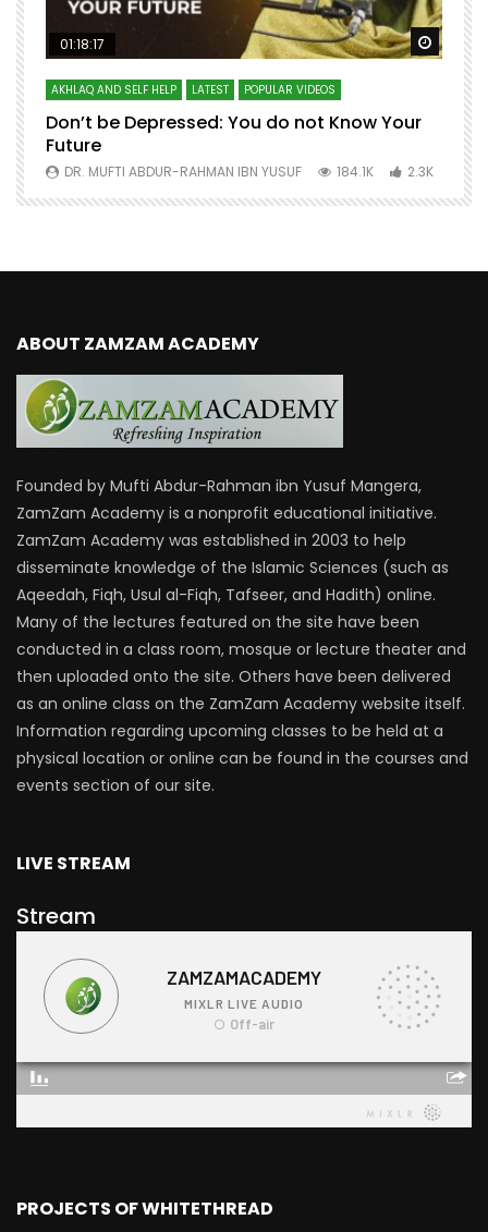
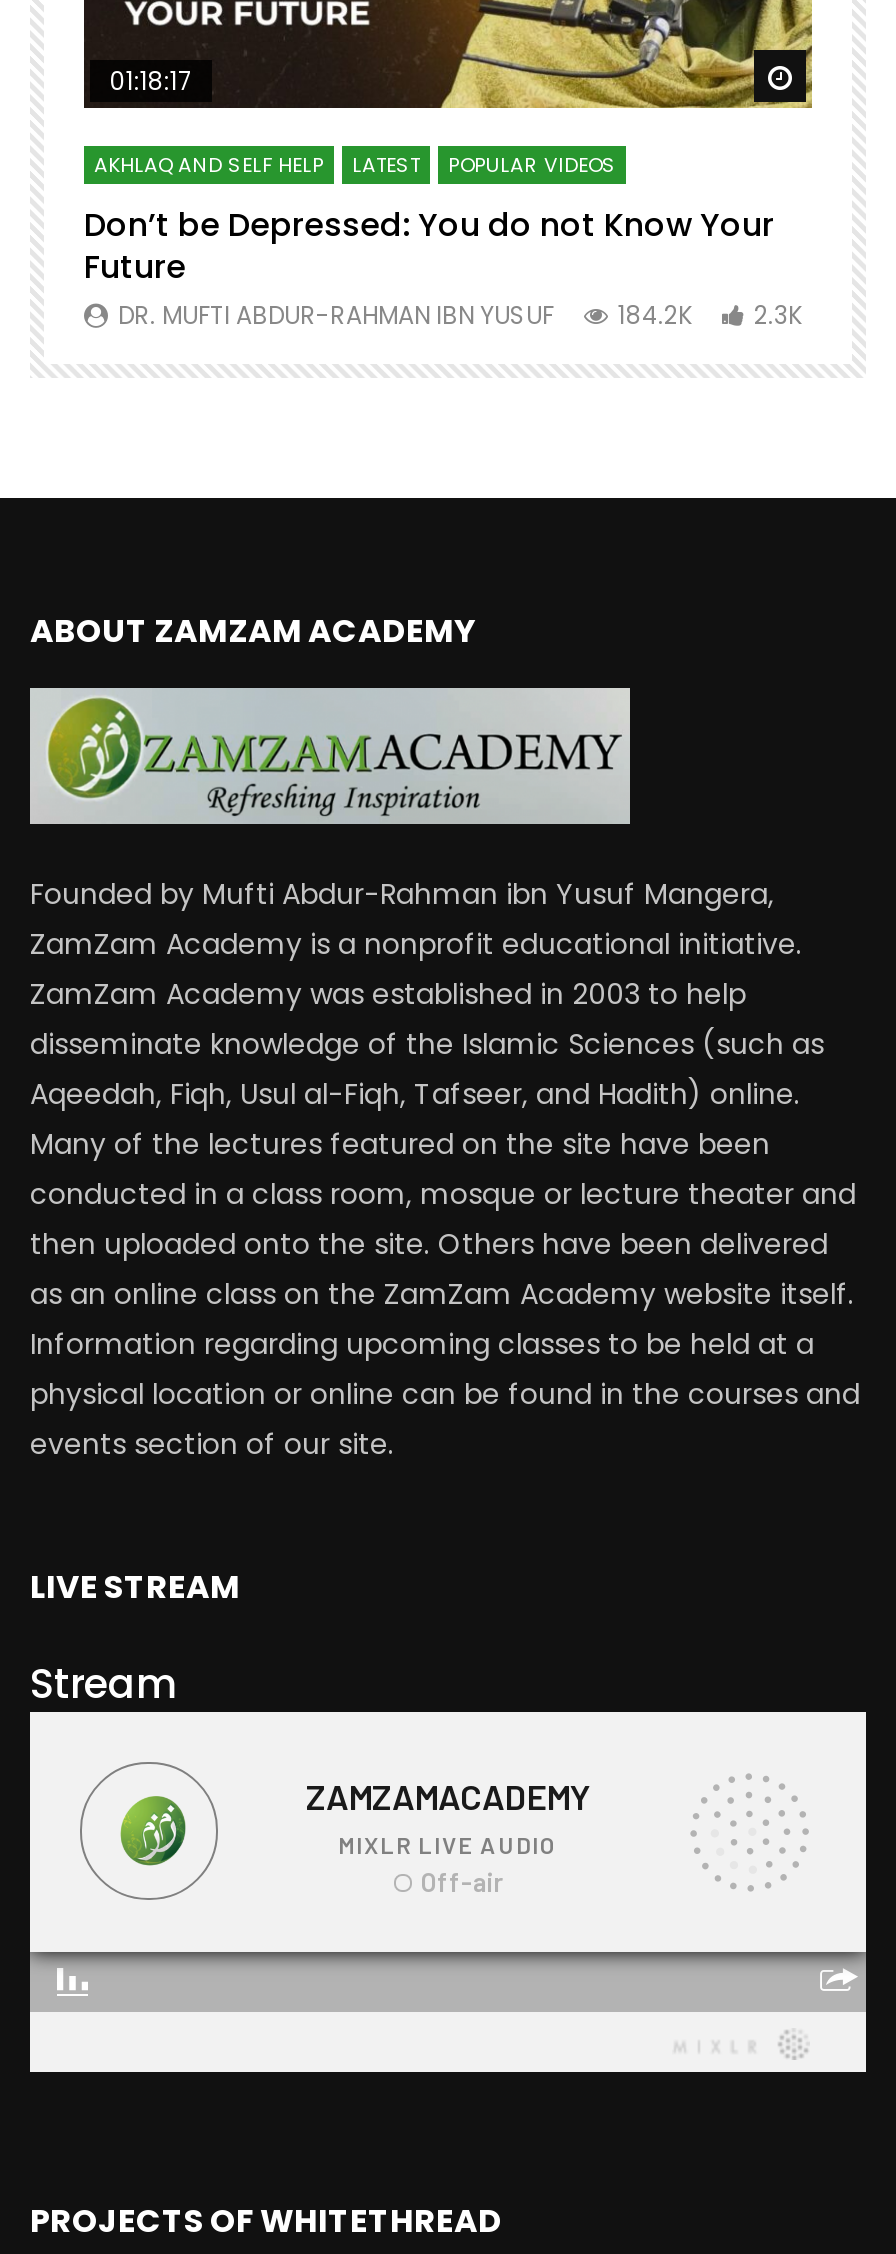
[64,162,434,181] DR. MUFTI ABDUR-RAHMAN IBN YUSUF 184.1K 2.3K -> [118,298,802,332] DR. MUFTI ABDUR-RAHMAN IBN YUSUF 184.2K 2.3K

